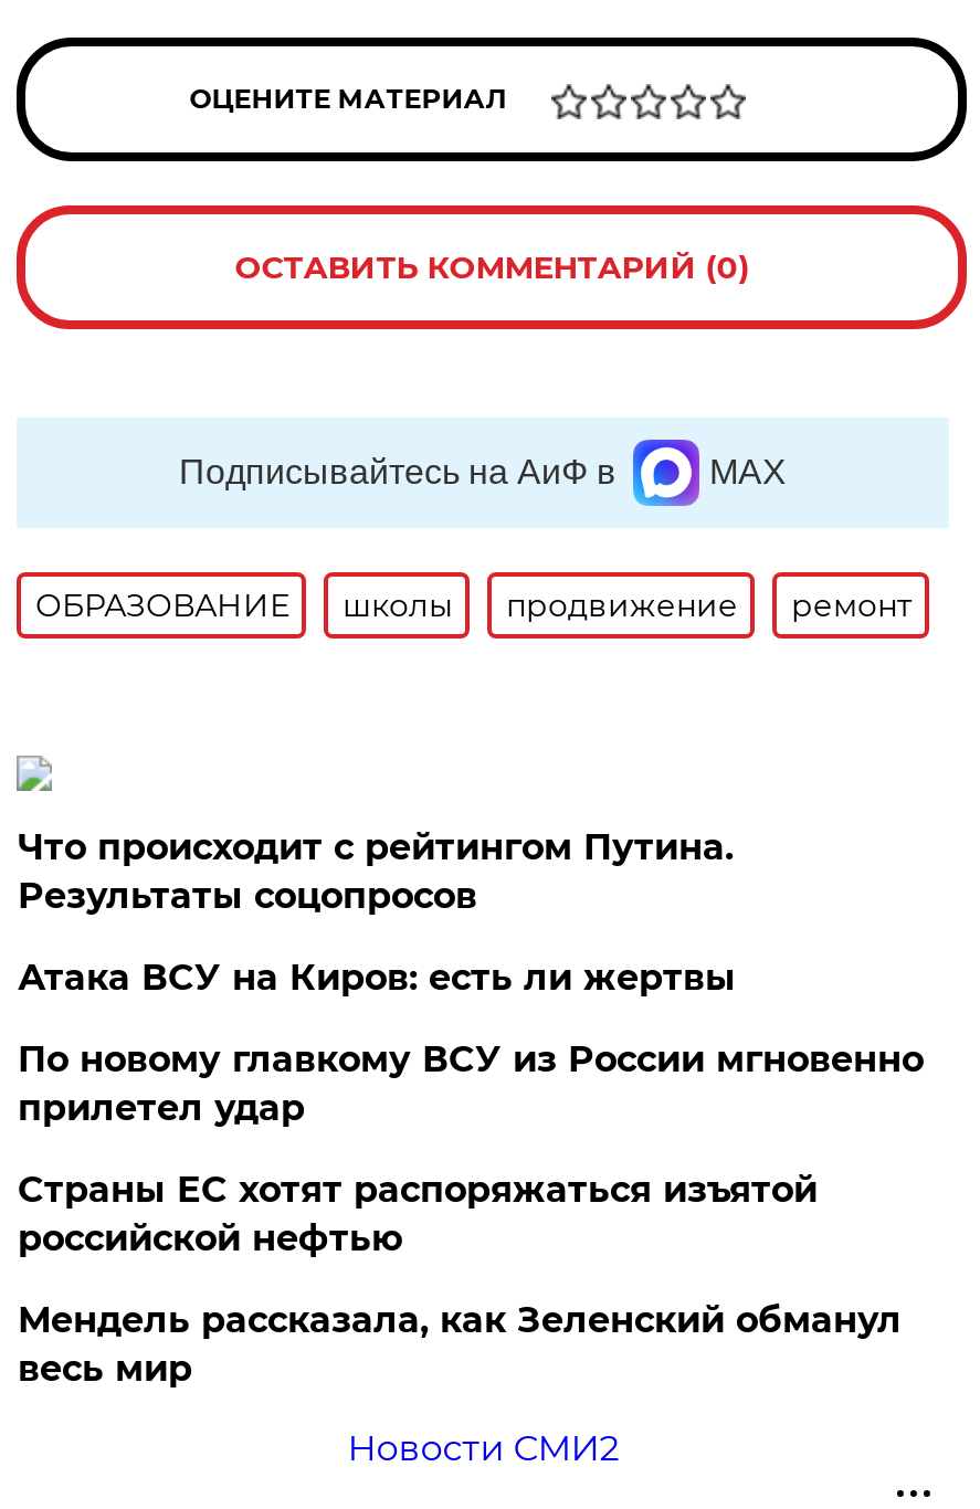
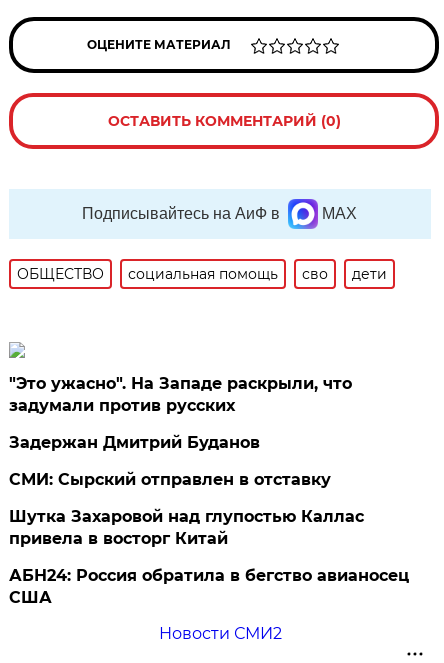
[35,585,912,625] ОБРАЗОВАНИЕ | школы | продвижение | ремонт -> [17,265,387,283] ОБЩЕСТВО | социальная помощь | сво | дети
[17,826,733,917] Что происходит с рейтингом Путина. | Результаты соцопросов -> [9,374,352,415] "Это ужасно". На Западе раскрыли, что | задумали против русских
[17,956,736,998] Атака ВСУ на Киров: есть ли жертвы -> [9,433,260,452] Задержан Дмитрий Буданов
[17,1038,923,1129] По новому главкому ВСУ из России мгновенно | прилетел удар -> [9,470,331,489] СМИ: Сырский отправлен в отставку
[17,1169,817,1259] Страны ЕС хотят распоряжаться изъятой | российской нефтью -> [9,507,364,548] Шутка Захаровой над глупостью Каллас | привела в восторг Китай
[17,1299,901,1389] Мендель рассказала, как Зеленский обманул | весь мир -> [9,566,409,607] АБН24: Россия обратила в бегство авианосец | США

